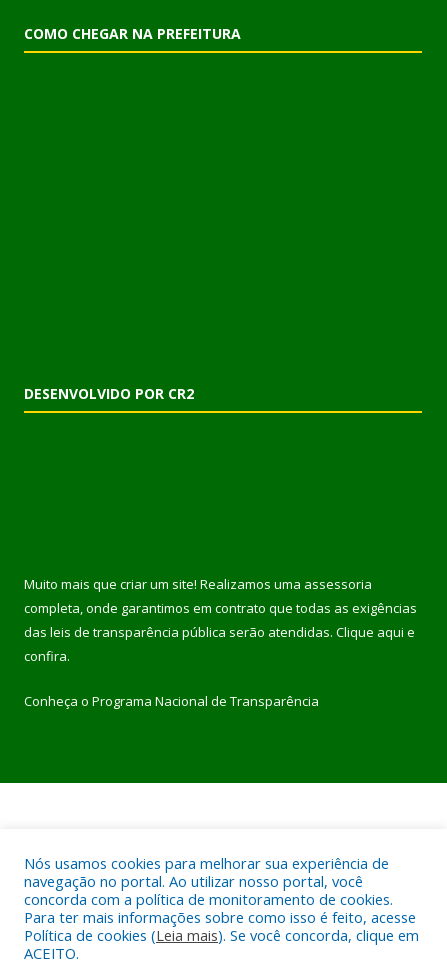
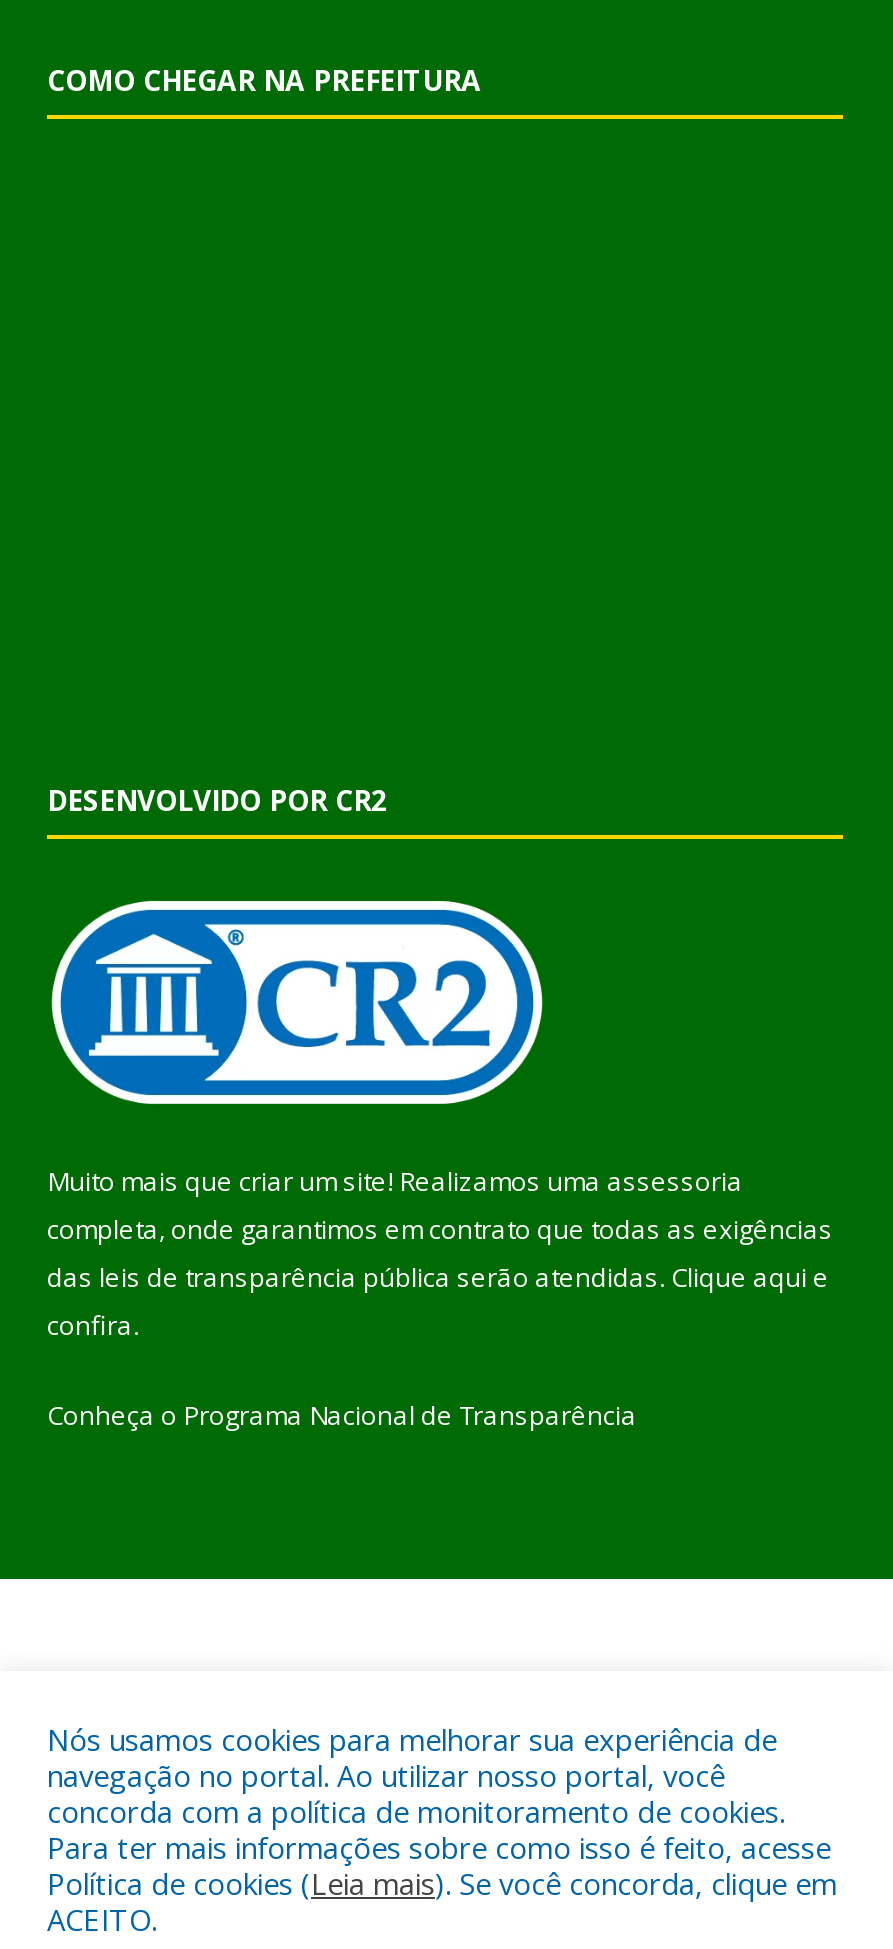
none -> [49,899,545,1107] [image]

